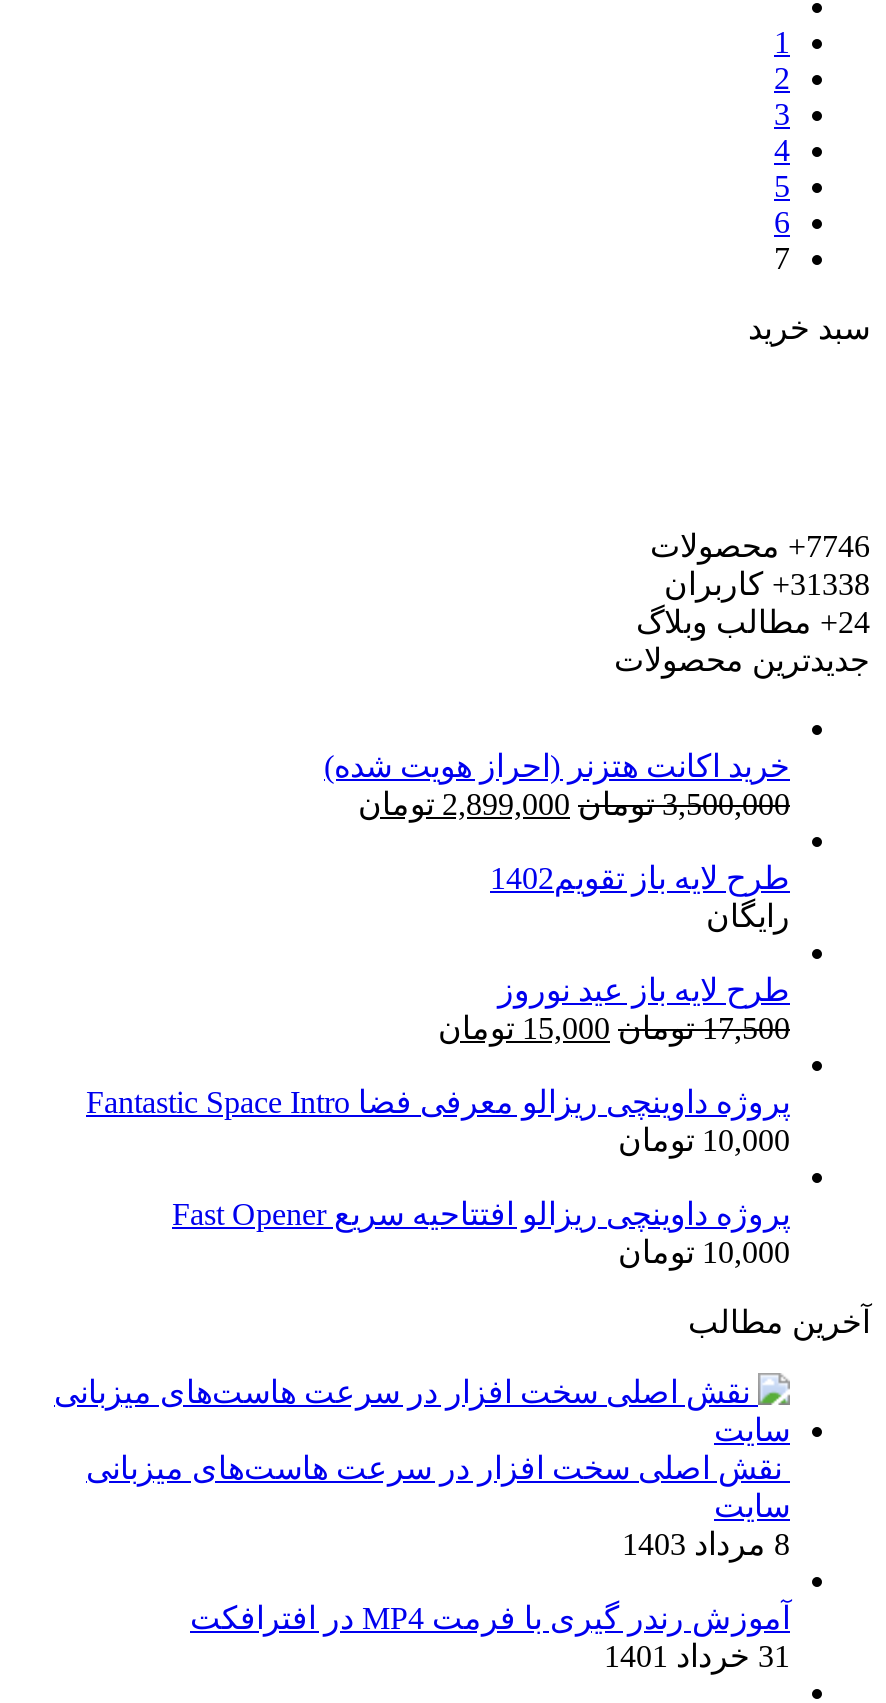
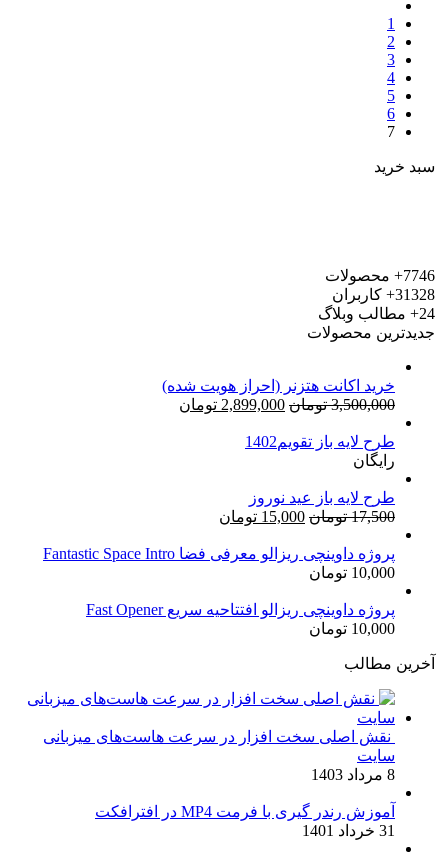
[664,567,870,601] 31338+ کاربران -> [332,286,435,303] 31328+ کاربران

